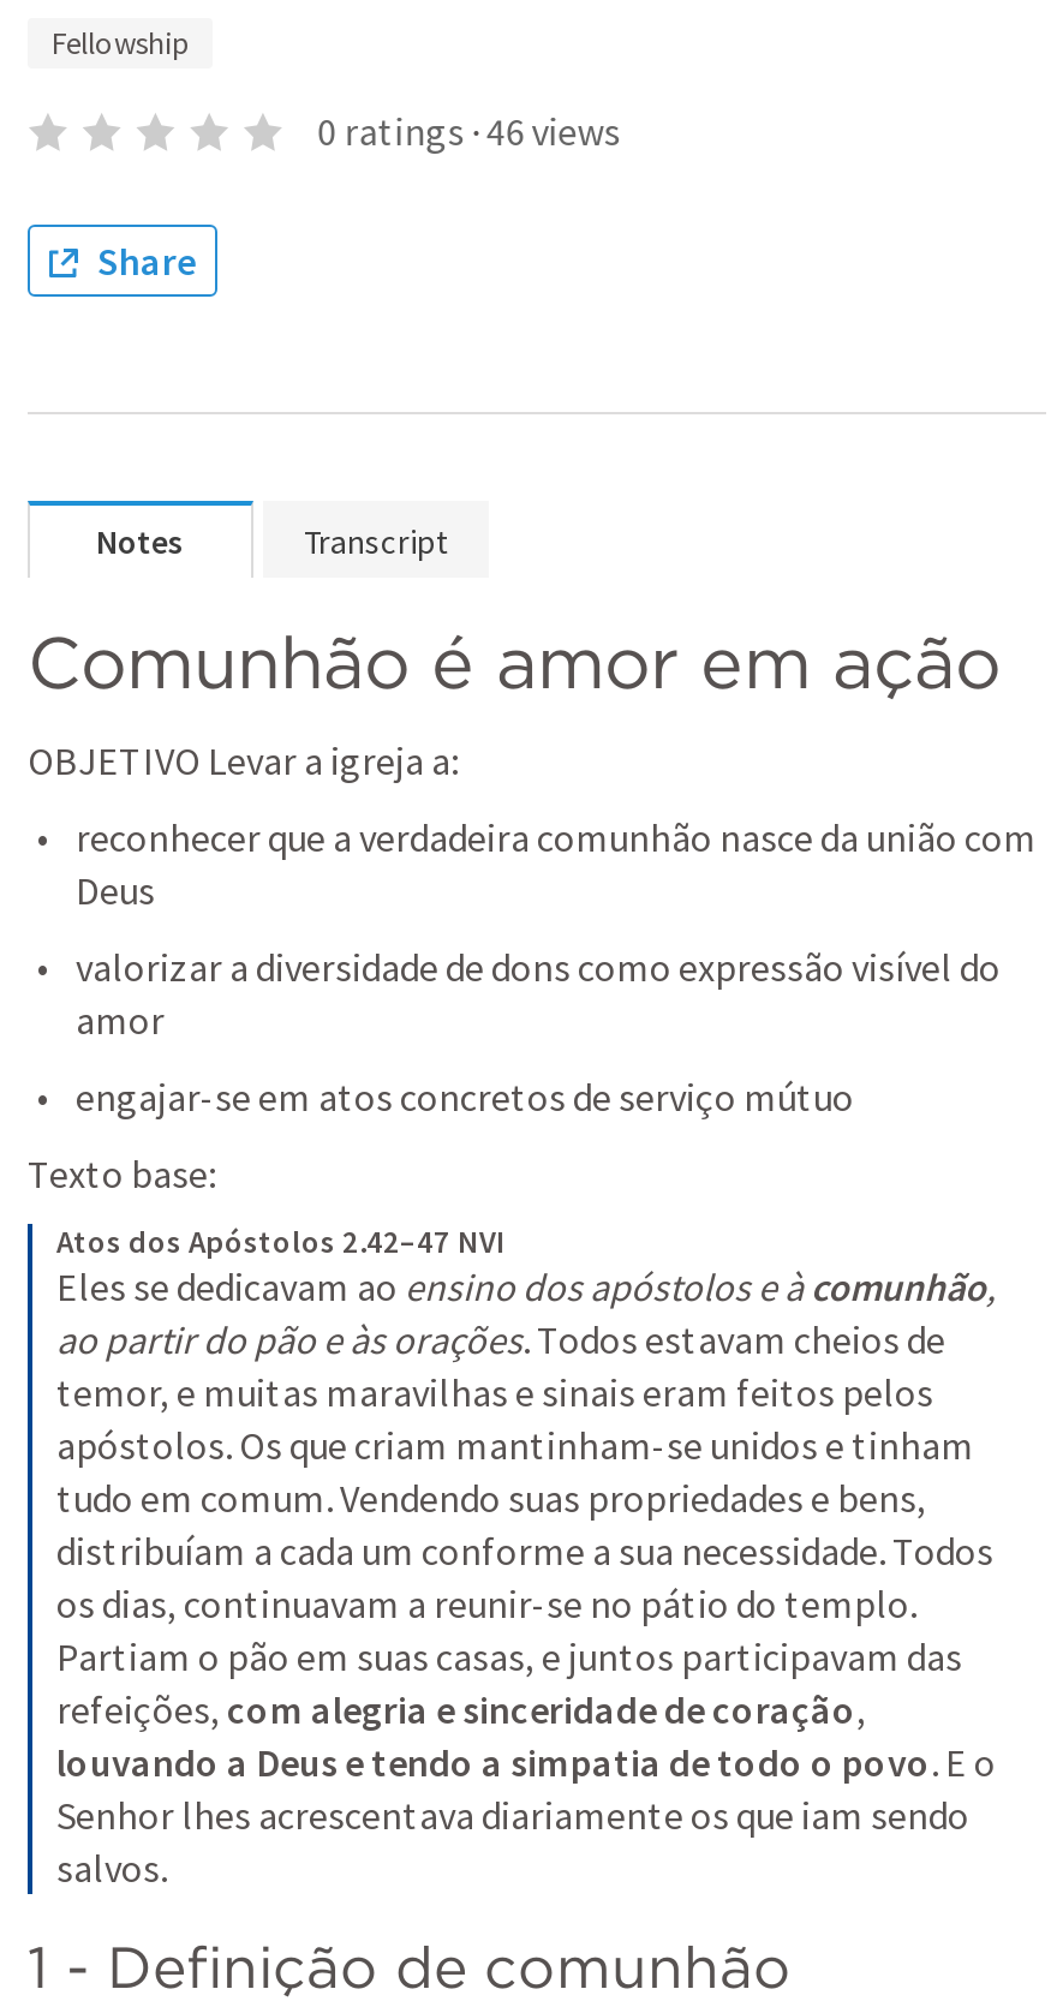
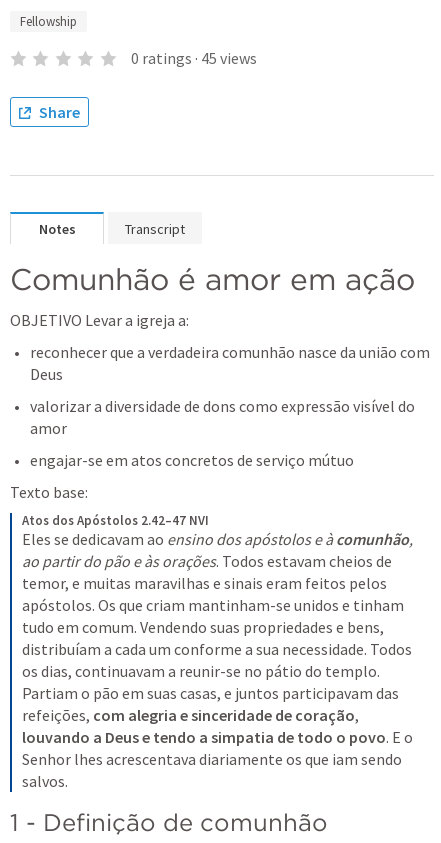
[318,107,620,155] 0 ratings · 46 views -> [131,48,257,68] 0 ratings · 45 views

